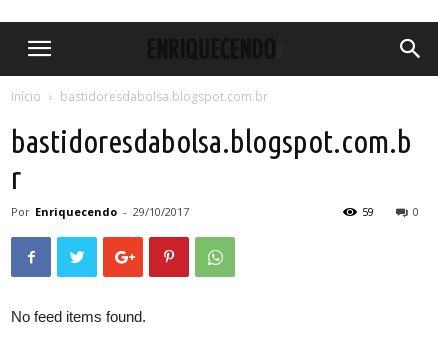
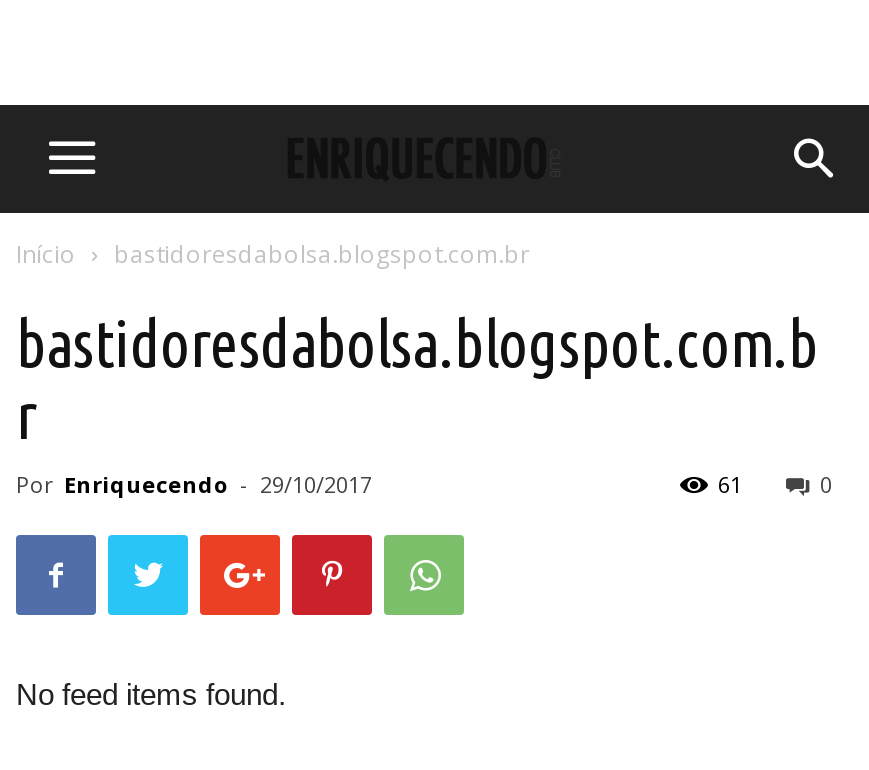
[362,204,374,219] 59 -> [718,469,742,499] 61

